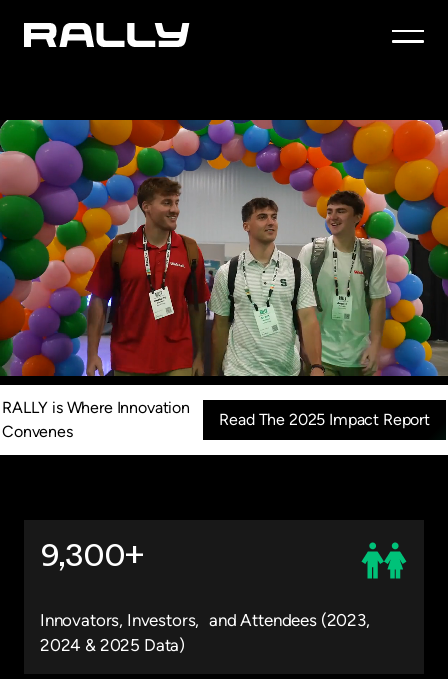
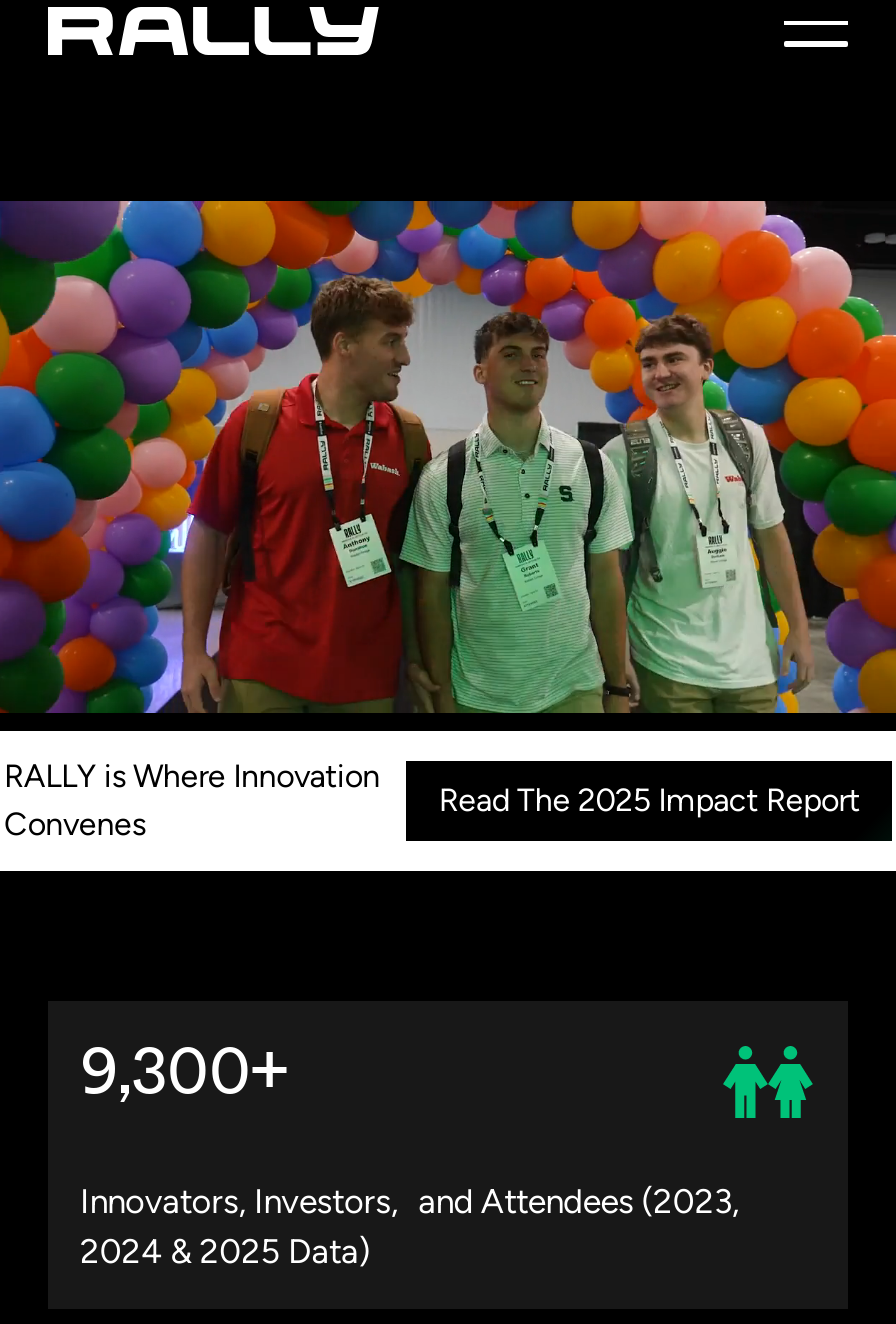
[3,119,445,377] [image] -> [6,199,890,715] [image]

